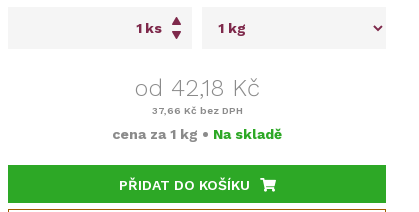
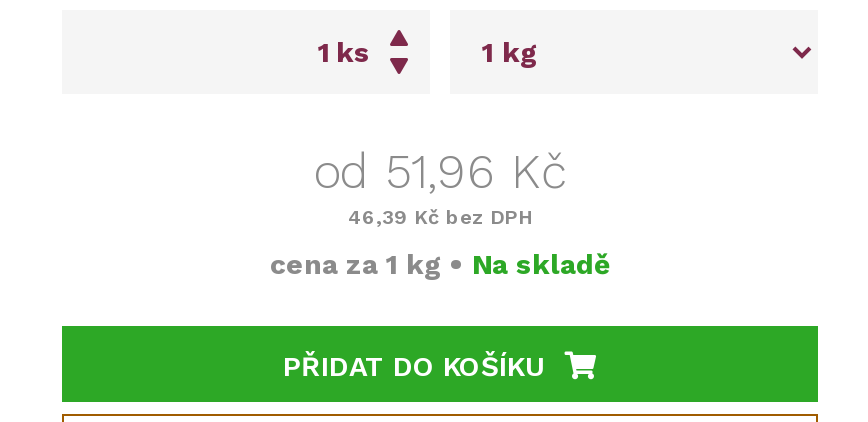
[134,74,259,102] od 42,18 Kč -> [313,143,567,199] od 51,96 Kč
[151,105,242,116] 37,66 Kč bez DPH -> [348,205,532,227] 46,39 Kč bez DPH

